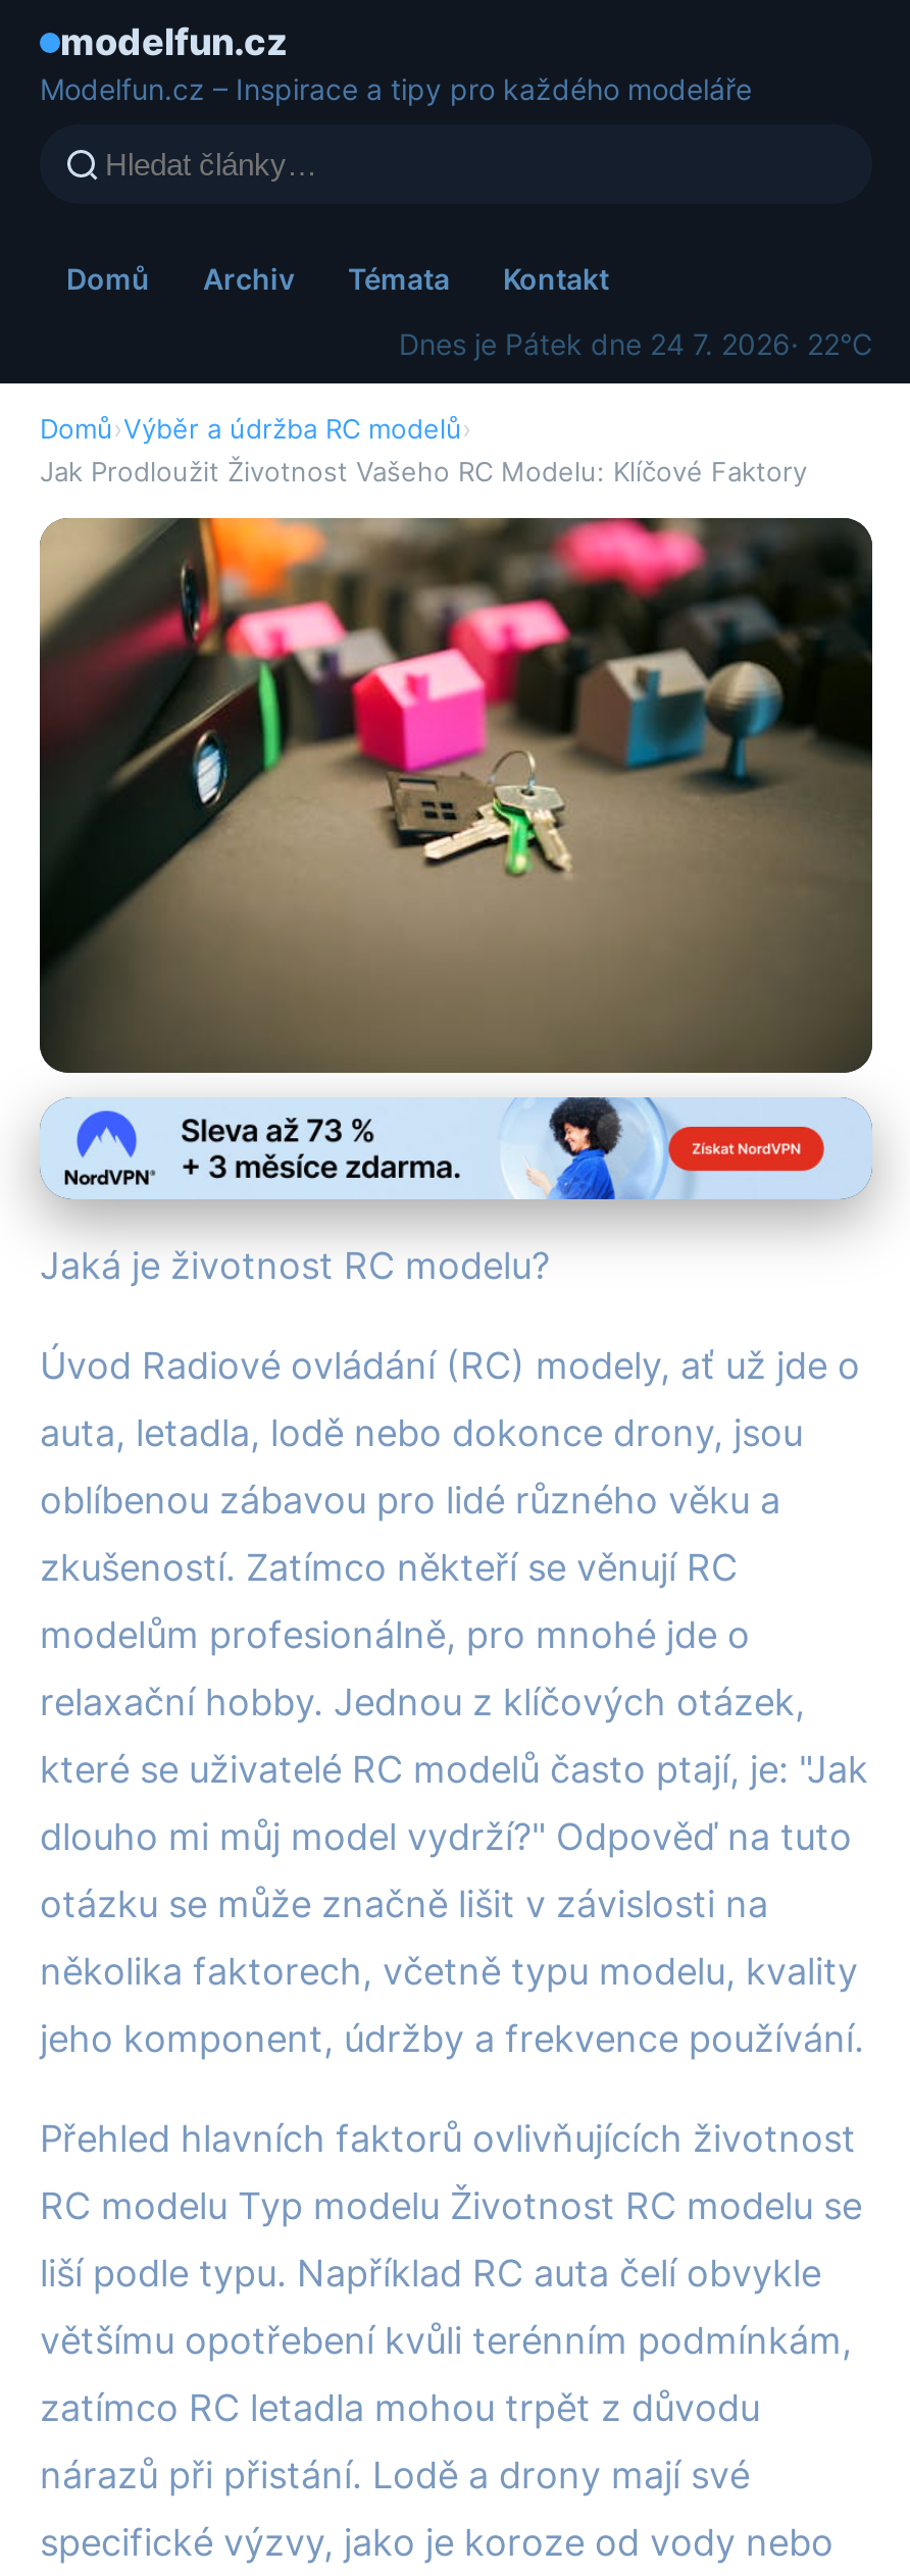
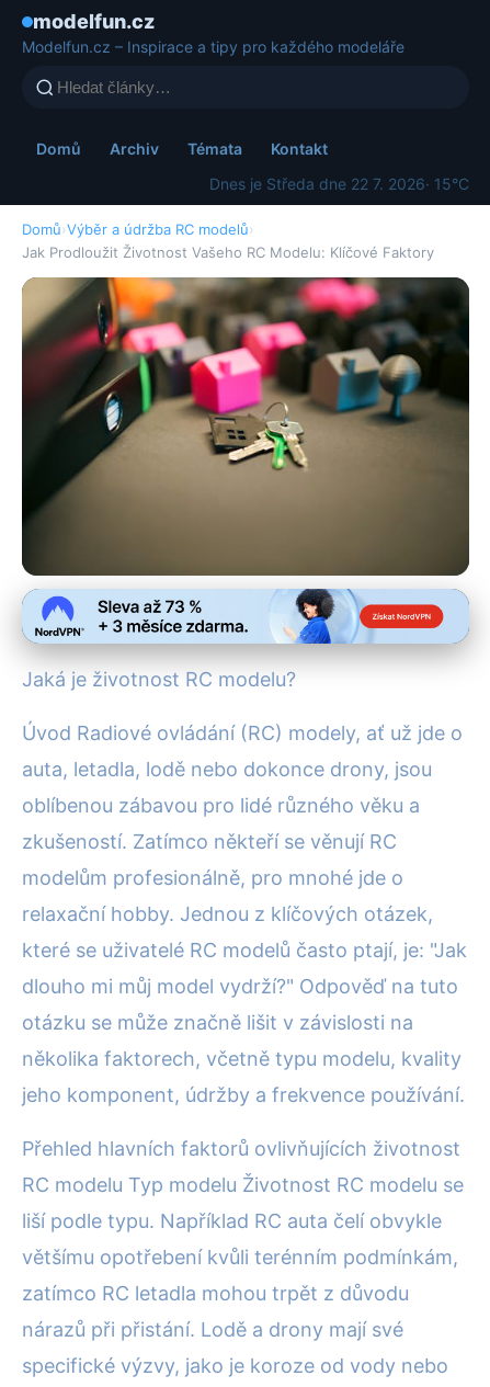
[399,326,872,361] Dnes je Pátek dne 24 7. 2026 · 22°C -> [209,174,469,193] Dnes je Středa dne 22 7. 2026 · 15°C

